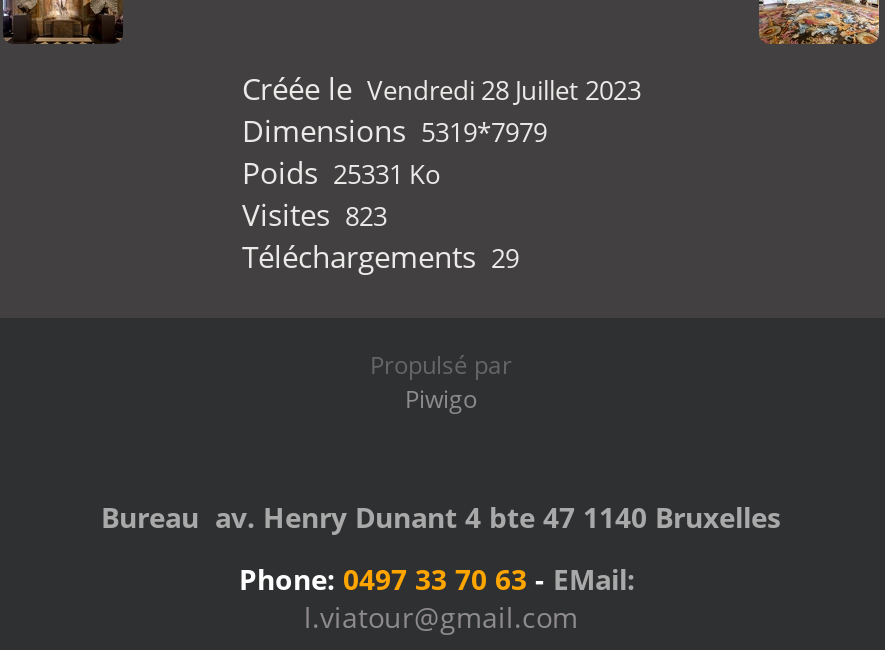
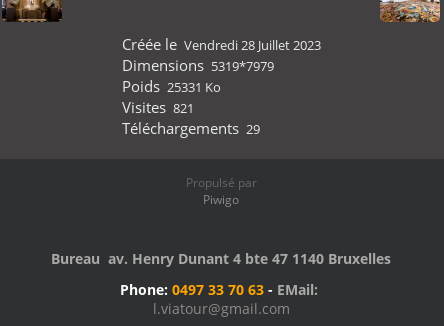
[242,194,387,234] Visites 823 -> [121,97,194,117] Visites 821

